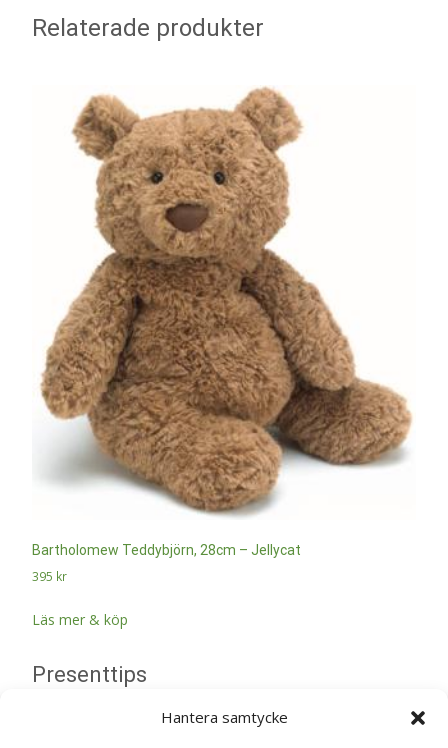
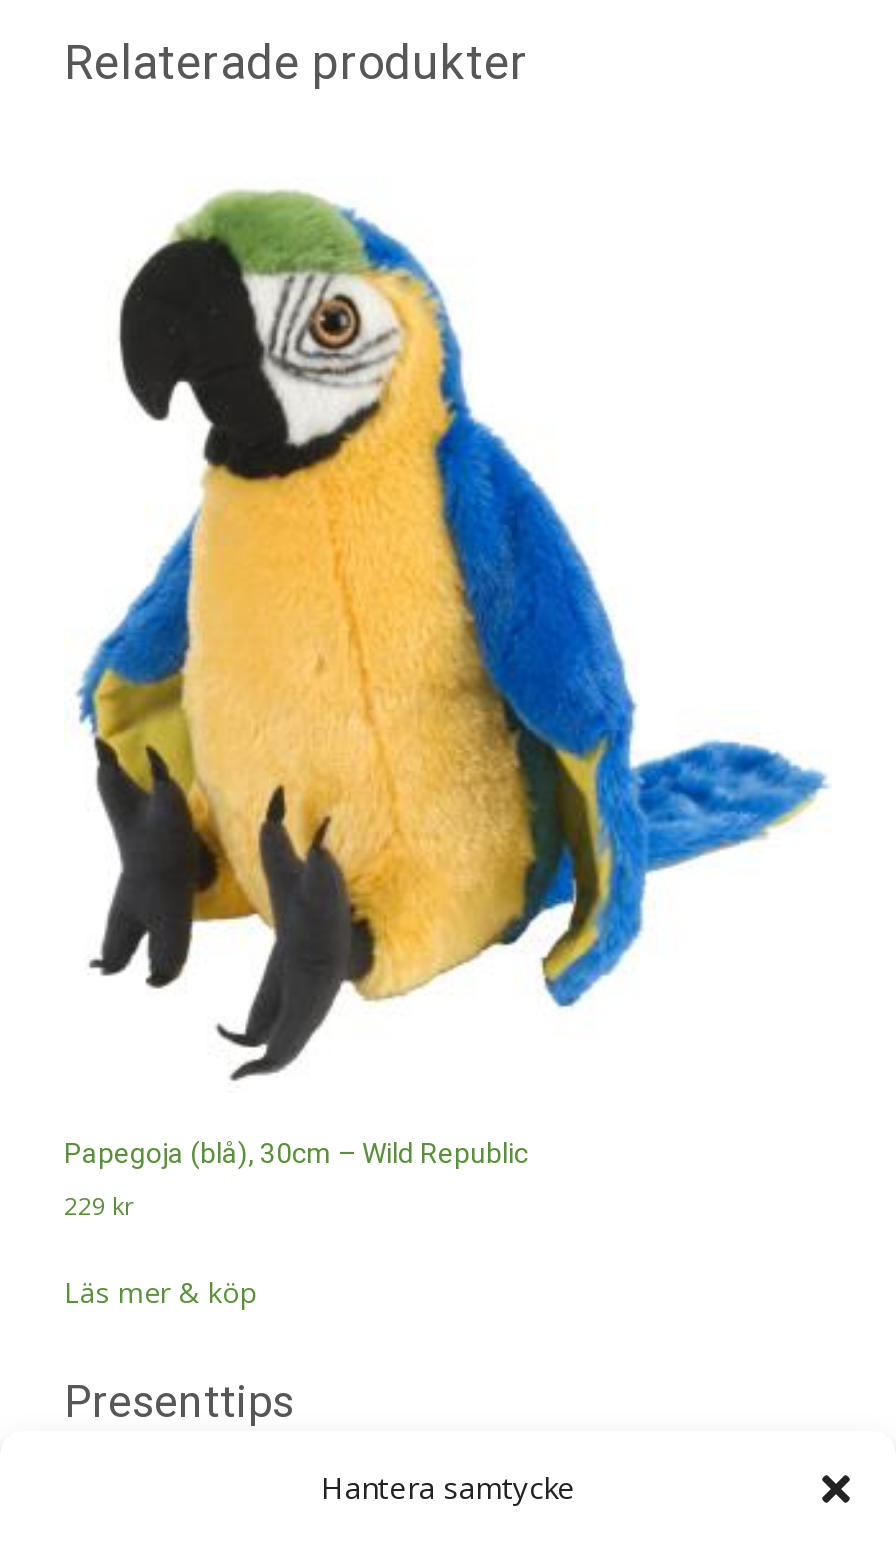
[32,86,413,558] [image] | Bartholomew Teddybjörn, 28cm – Jellycat -> [64,189,828,1169] [image] | Papegoja (blå), 30cm – Wild Republic
[32,568,67,585] 395 kr -> [64,1189,134,1223] 229 kr

